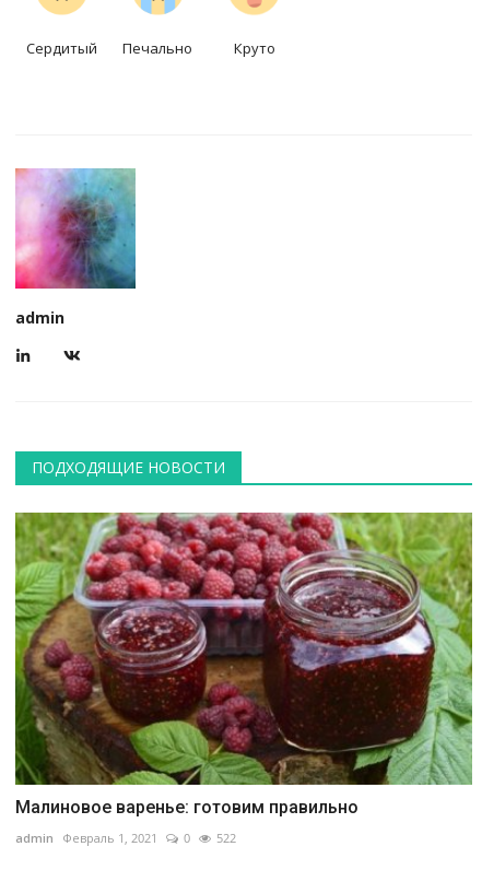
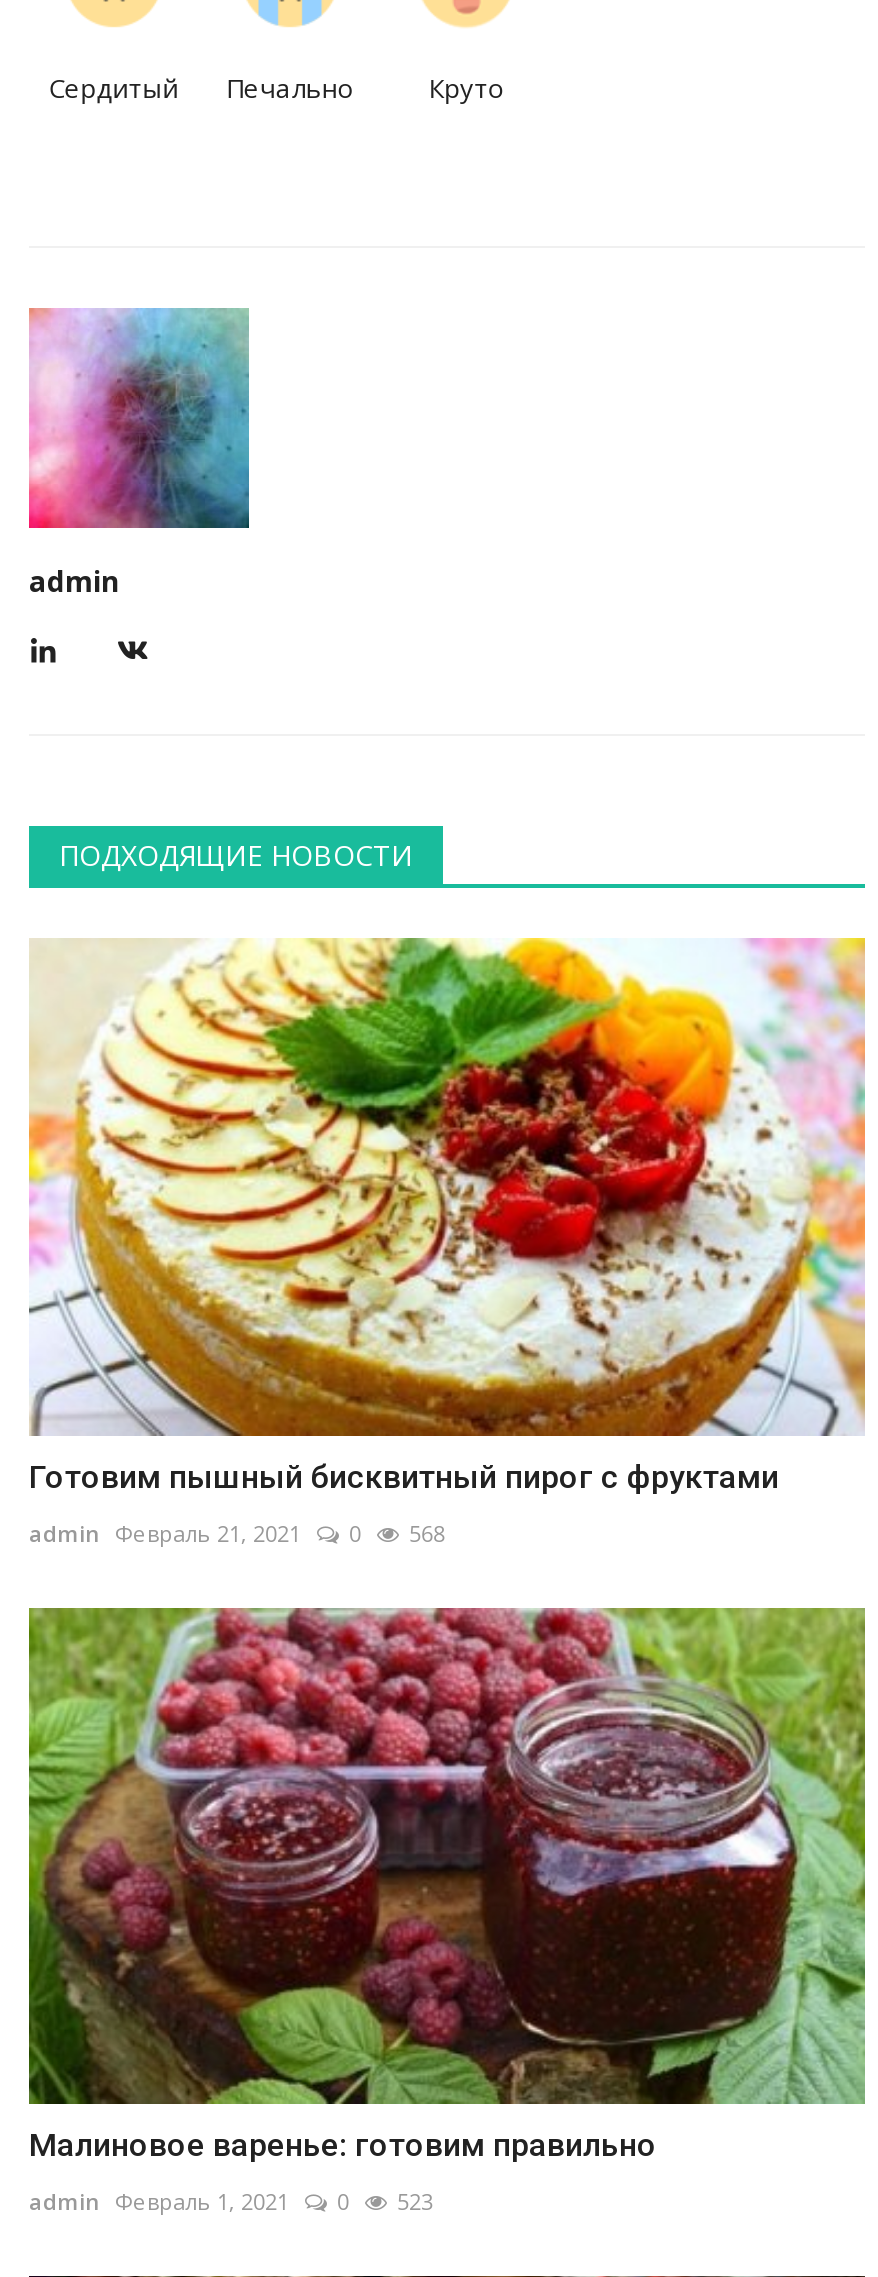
none -> [27,936,867,1547] [image] | Готовим пышный бисквитный пирог с фруктами | admin Февраль 21, 2021 | 0 | 568
[15,829,236,846] admin Февраль 1, 2021 0 522 -> [29,2186,433,2216] admin Февраль 1, 2021 0 523

